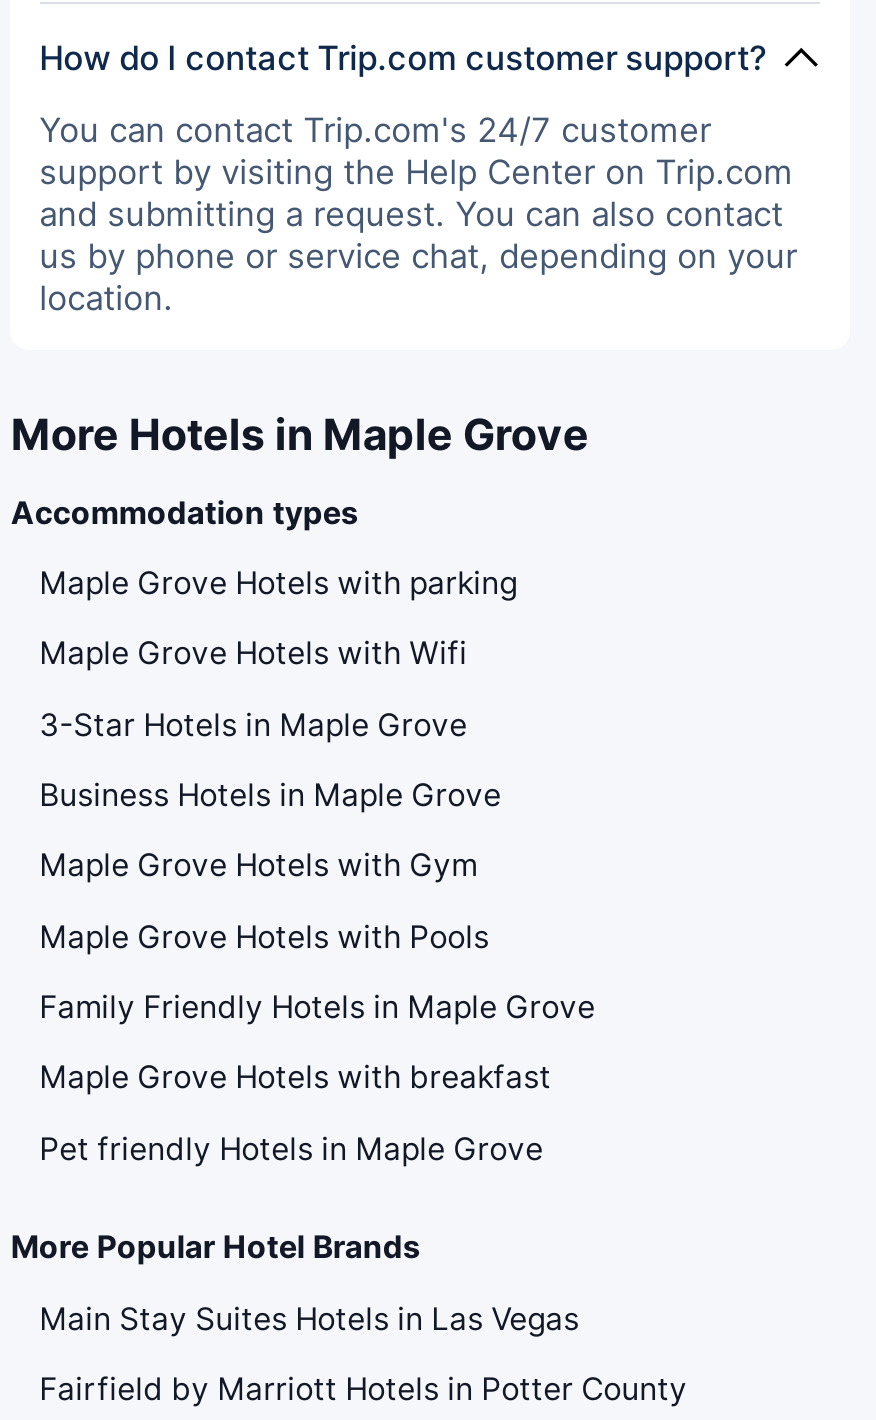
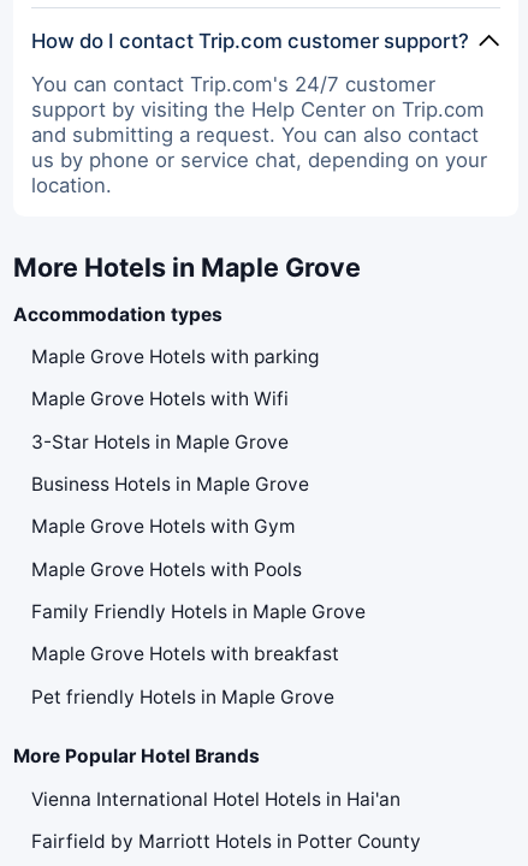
[39,1299,579,1337] Main Stay Suites Hotels in Las Vegas -> [31,787,400,810] Vienna International Hotel Hotels in Hai'an

